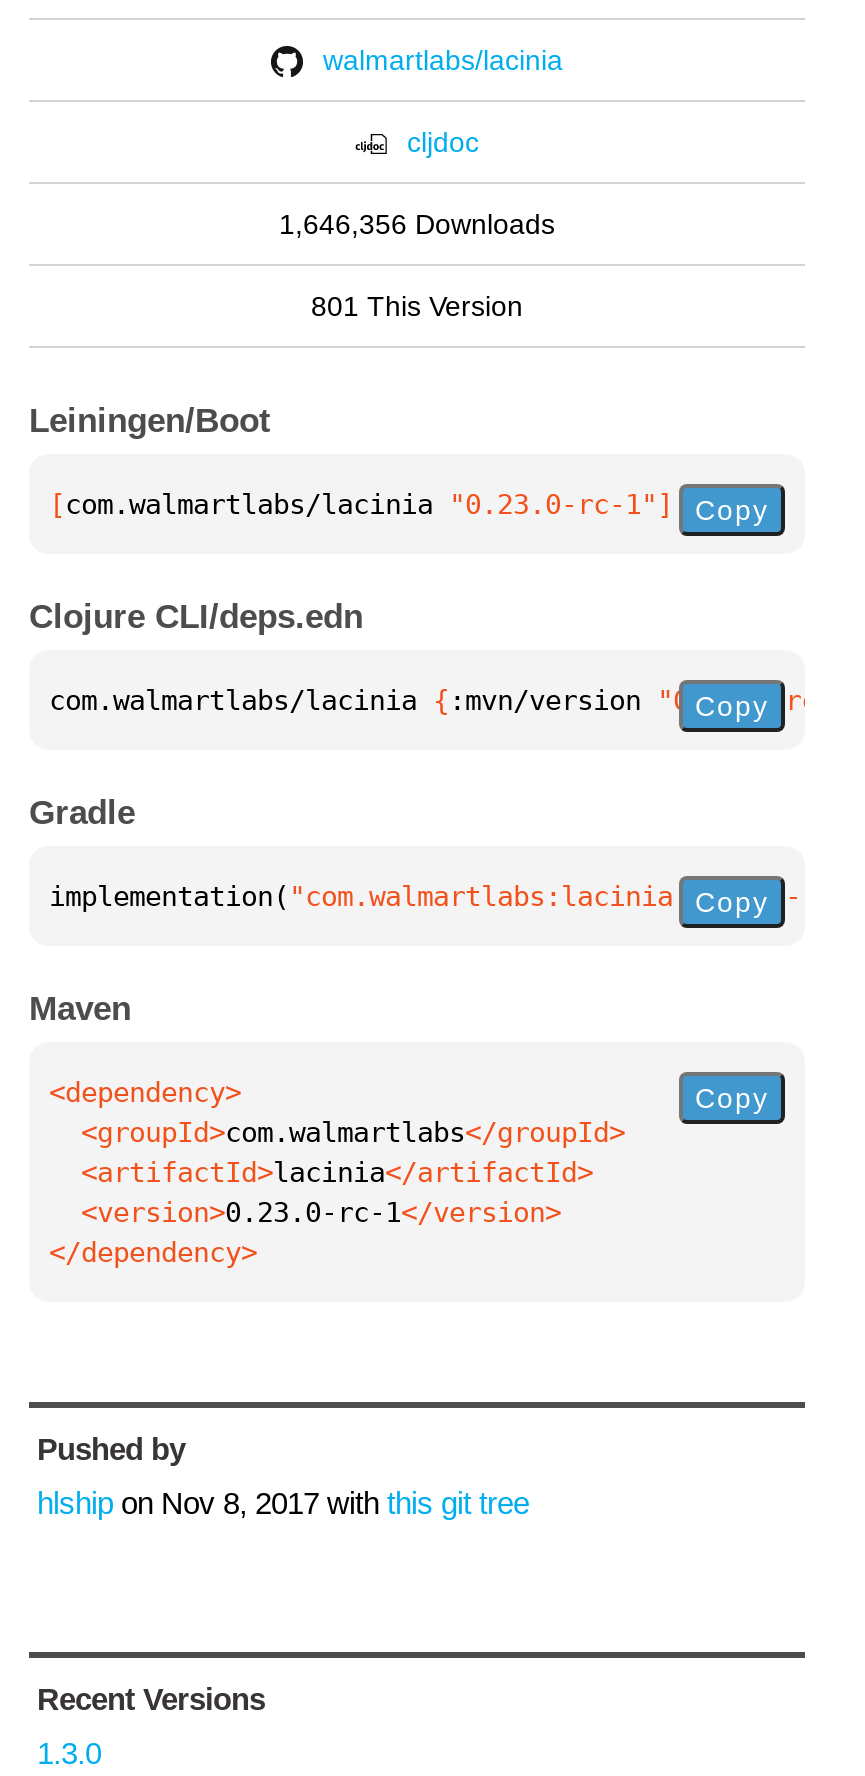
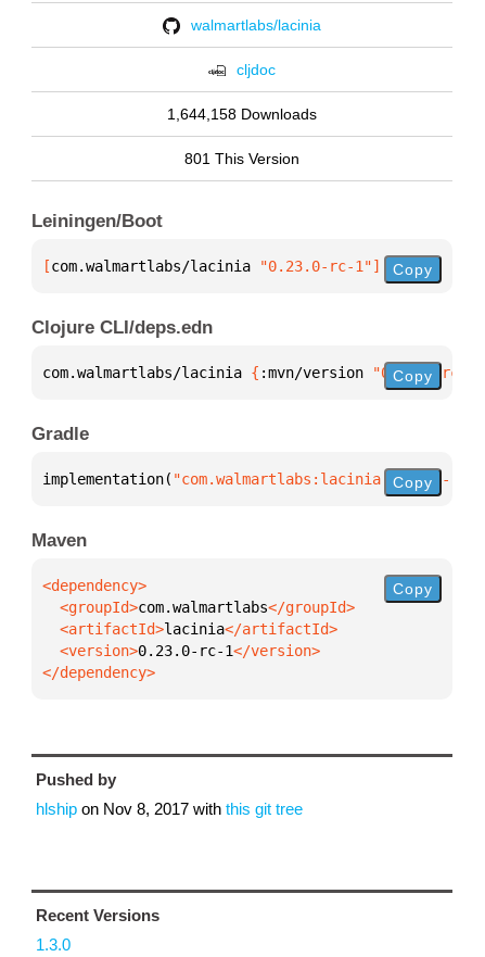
[279,208,555,240] 1,646,356 Downloads -> [167,105,317,123] 1,644,158 Downloads

